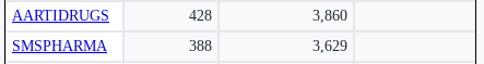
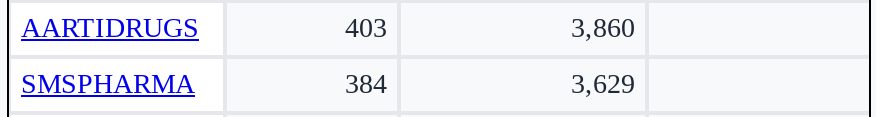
[189,8,212,24] 428 -> [345,13,387,43] 403
[189,38,212,54] 388 -> [345,69,387,99] 384

